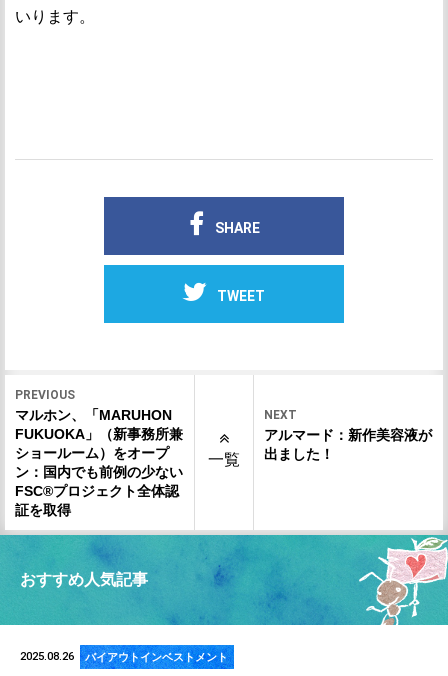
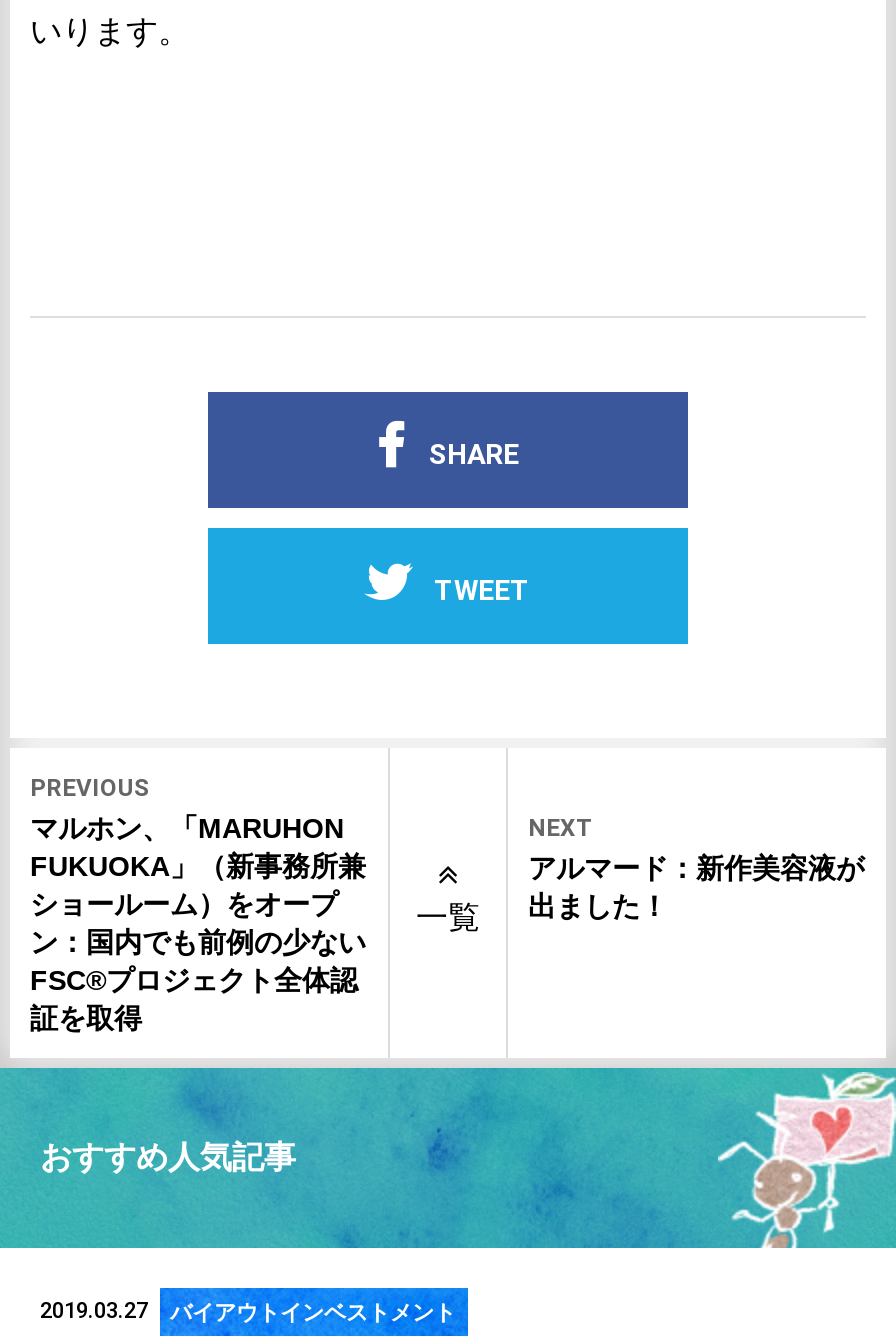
[20,650,228,663] 2025.08.26 バイアウトインベストメント -> [40,1298,456,1324] 2019.03.27 バイアウトインベストメント

